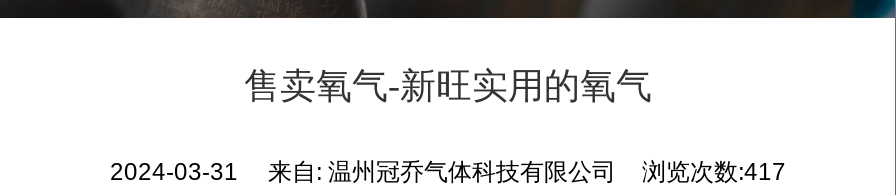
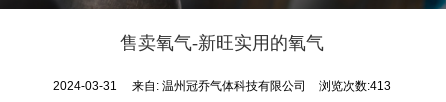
[110,158,786,186] 2024-03-31 来自:温州冠乔气体科技有限公司 浏览次数:417 -> [53,79,391,93] 2024-03-31 来自:温州冠乔气体科技有限公司 浏览次数:413

